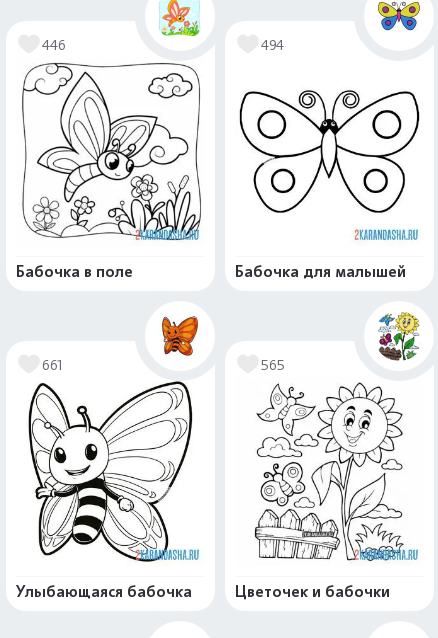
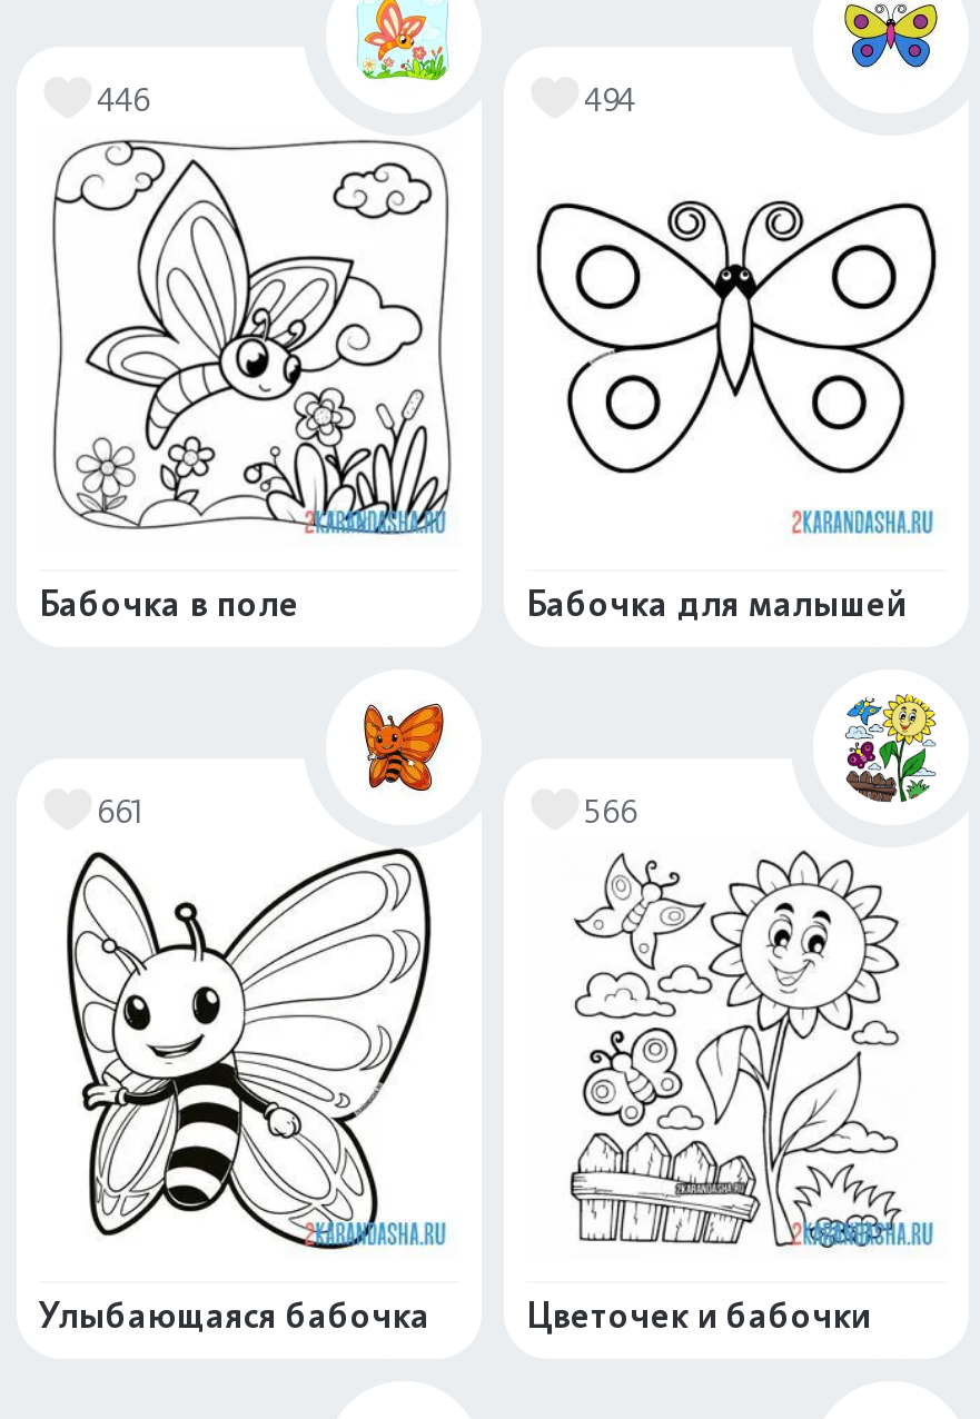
[261,355,285,372] 565 -> [584,791,637,828] 566

